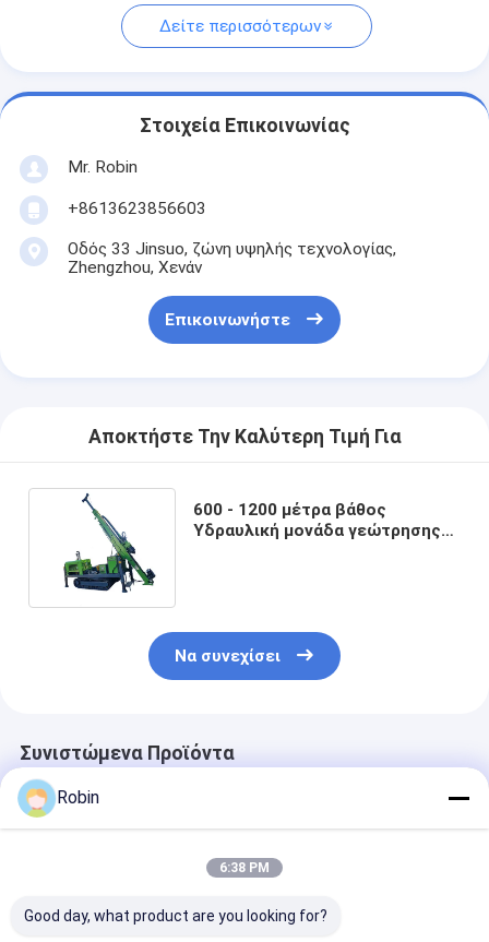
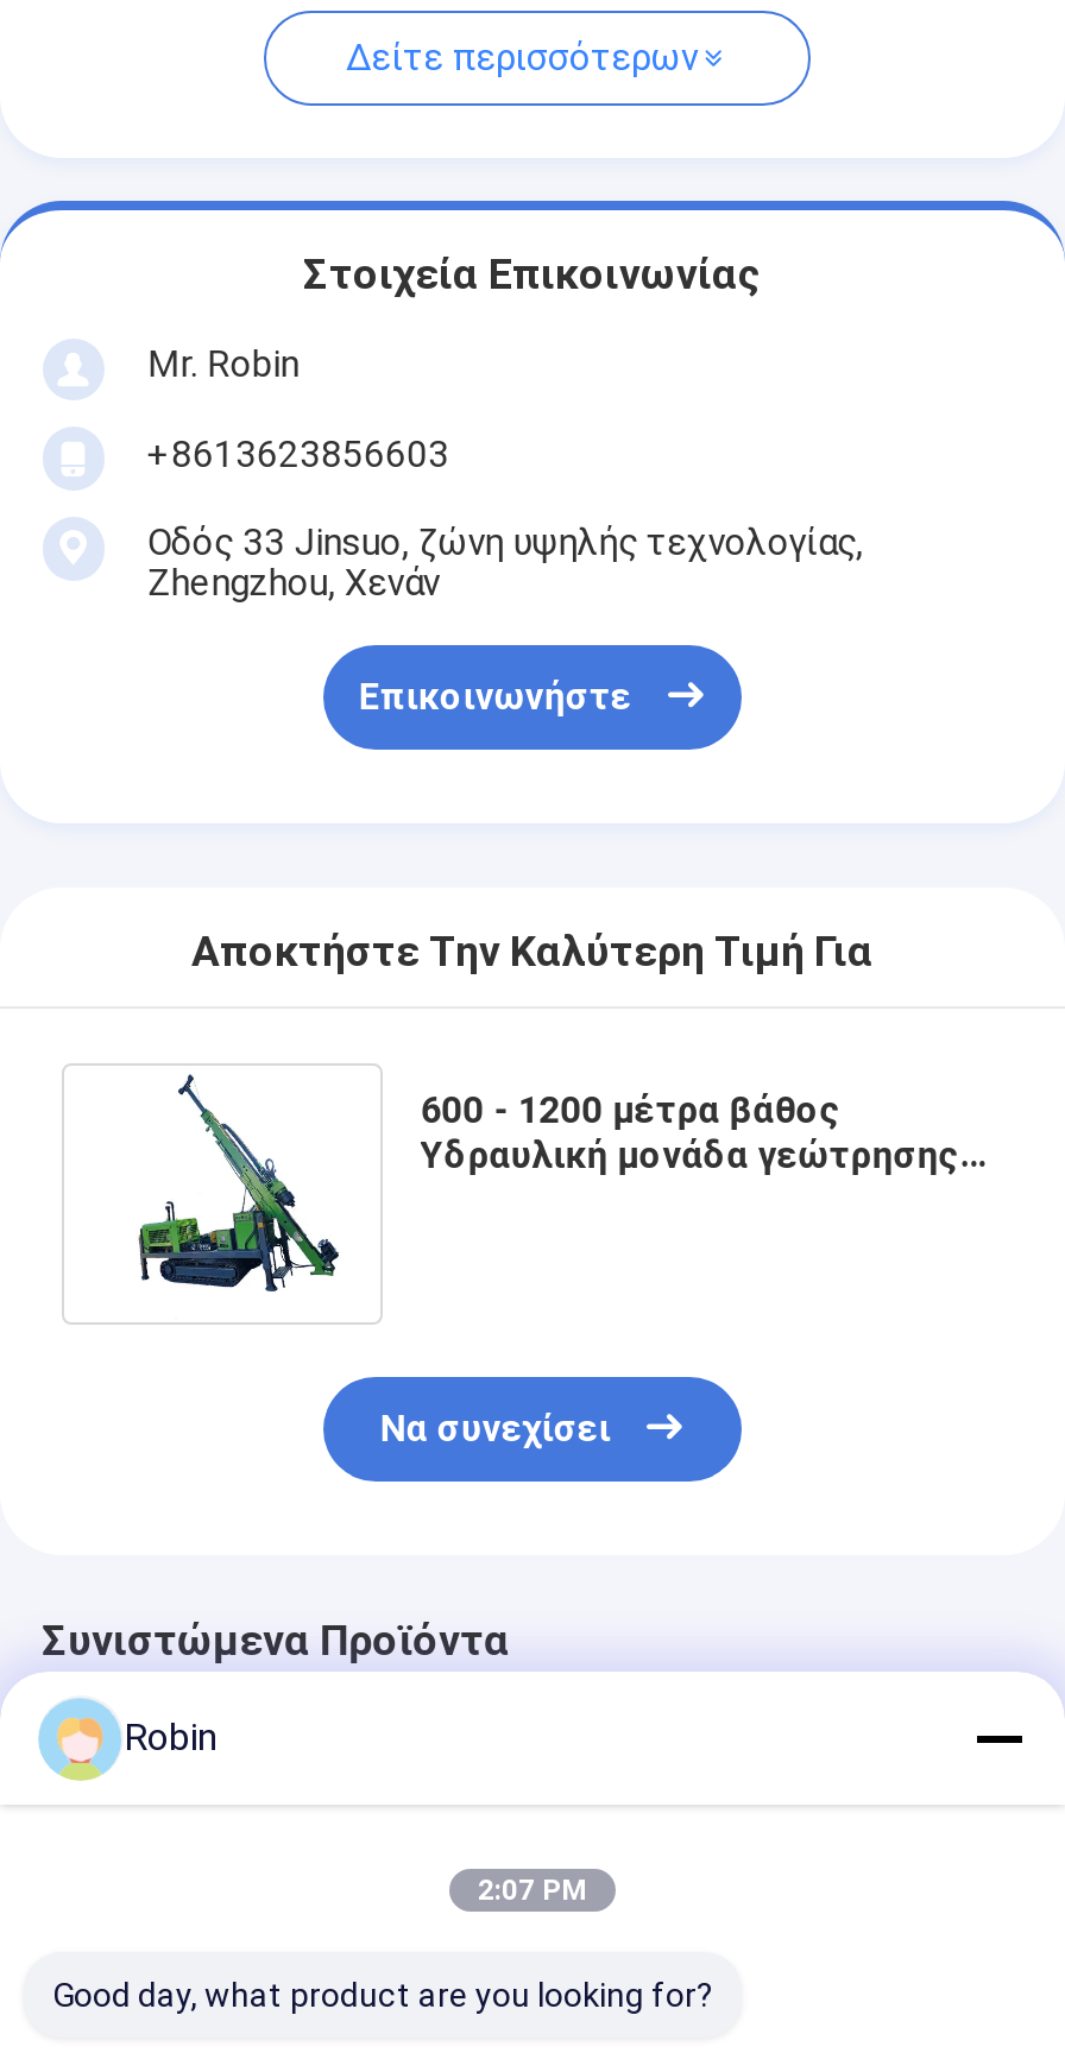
[219,860,270,875] 6:38 PM -> [478,1874,587,1907] 2:07 PM

